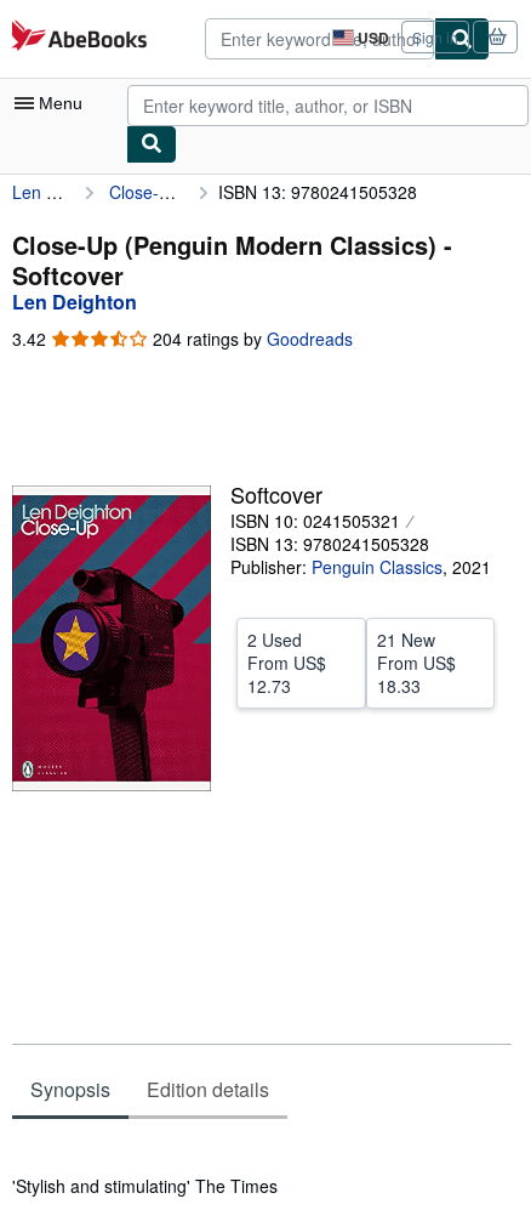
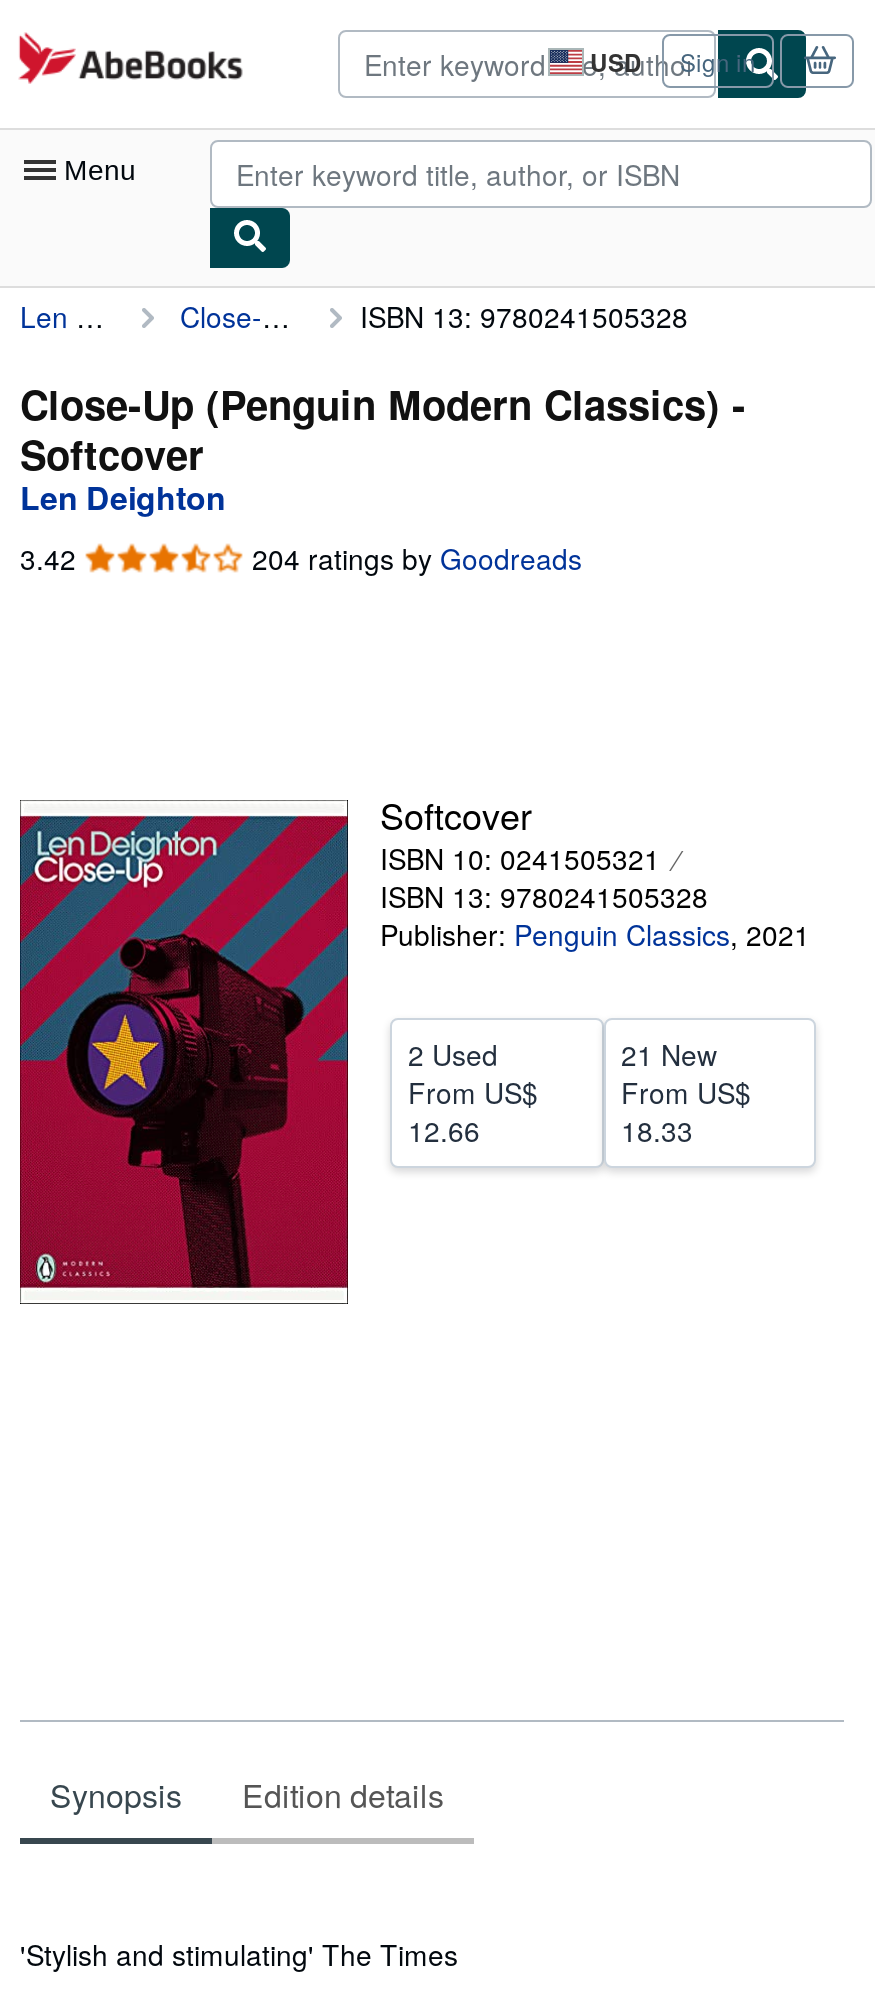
[247,674,291,698] 12.73 -> [408,1110,480,1150] 12.66

